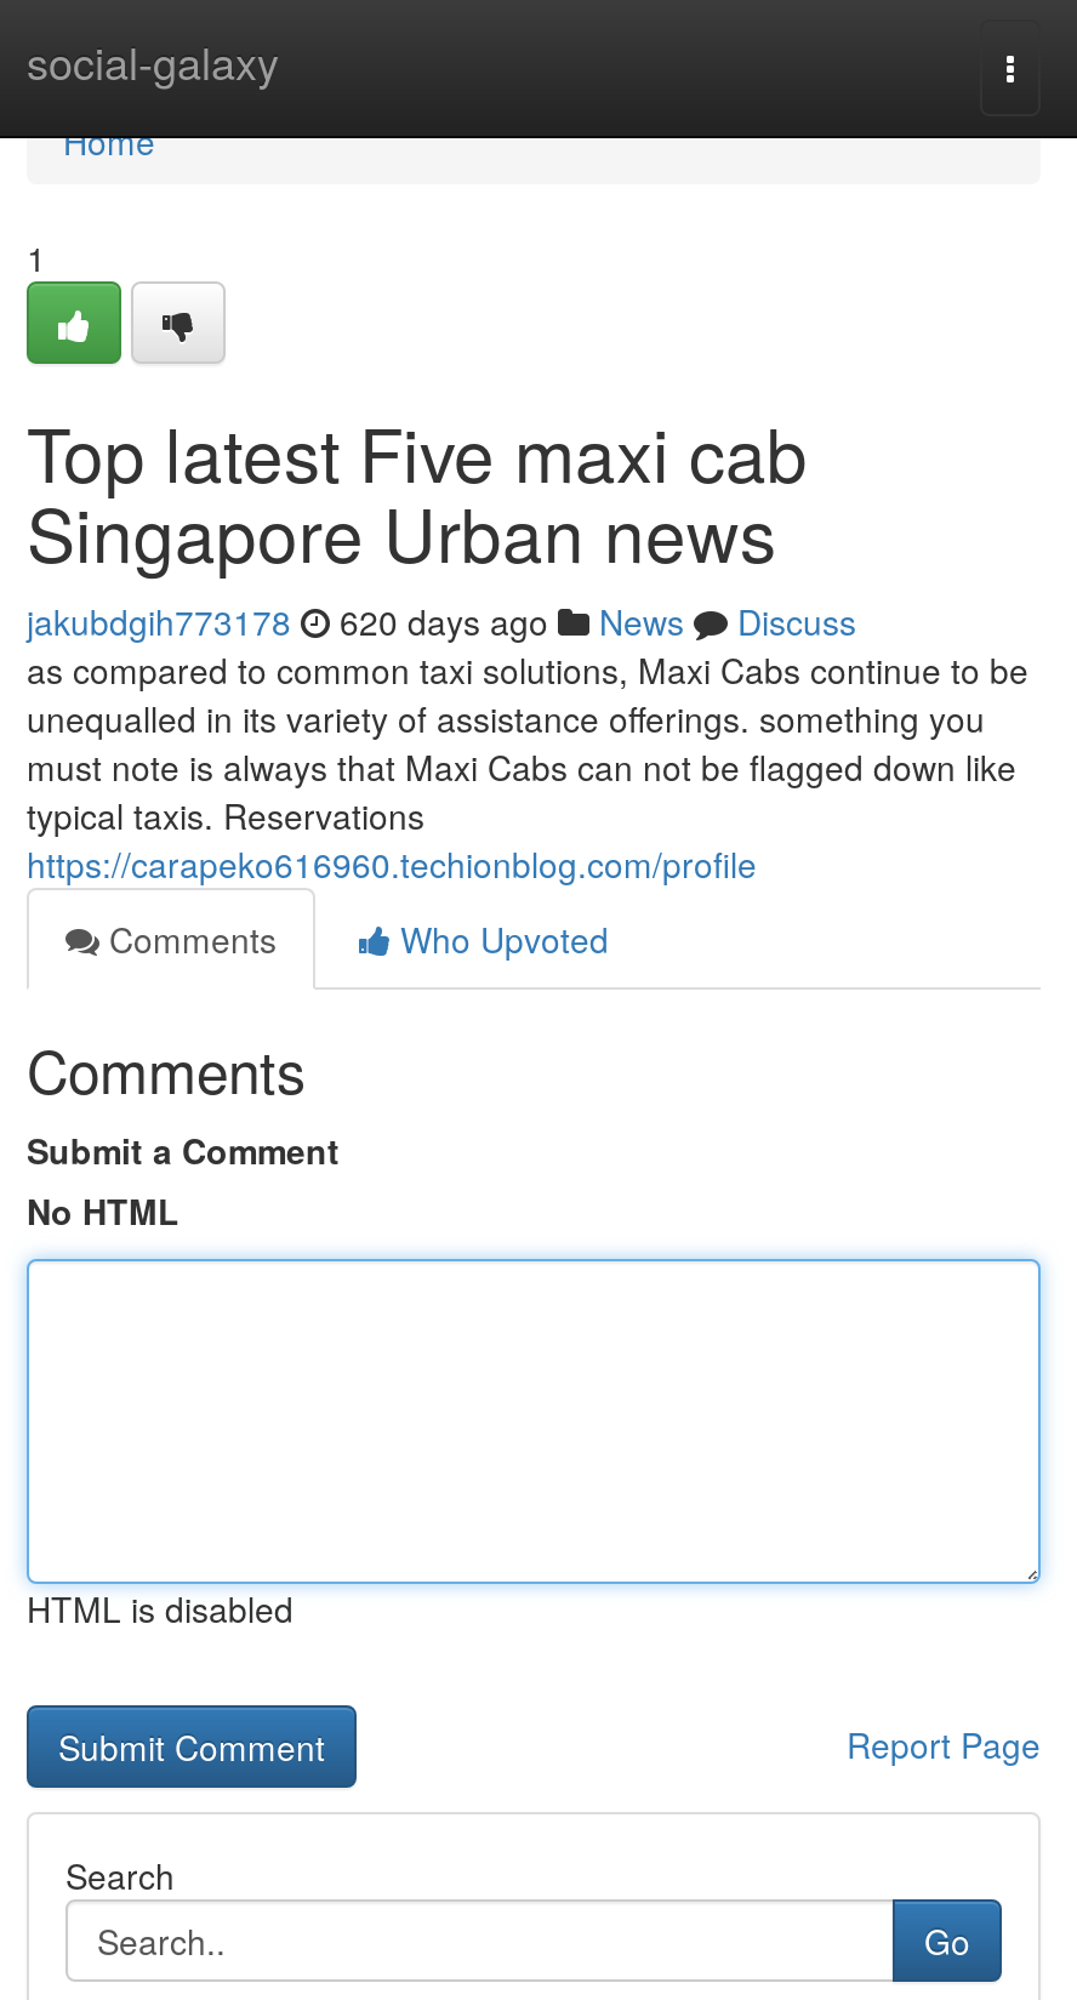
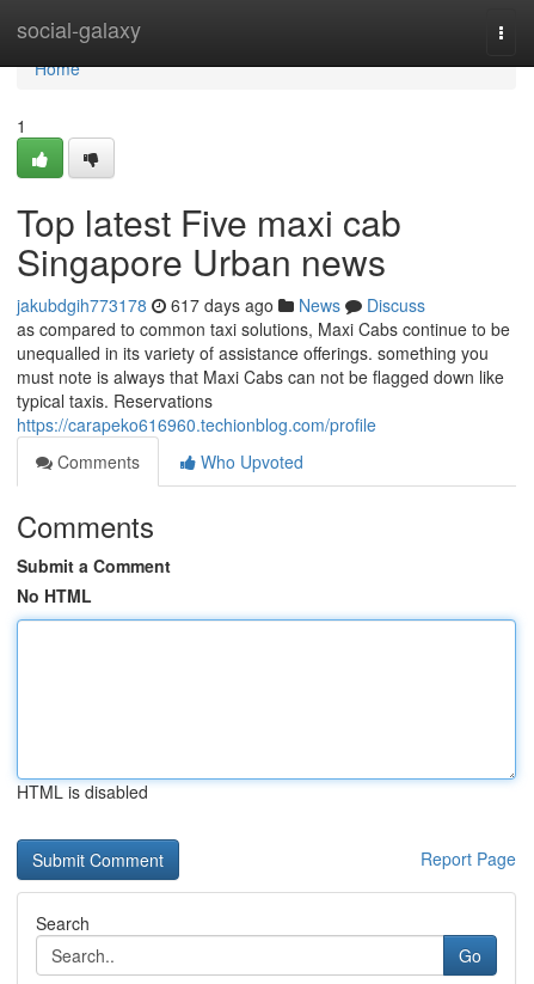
[27,597,856,645] jakubdgih773178 620 days ago News Discuss -> [17,293,425,317] jakubdgih773178 617 days ago News Discuss

